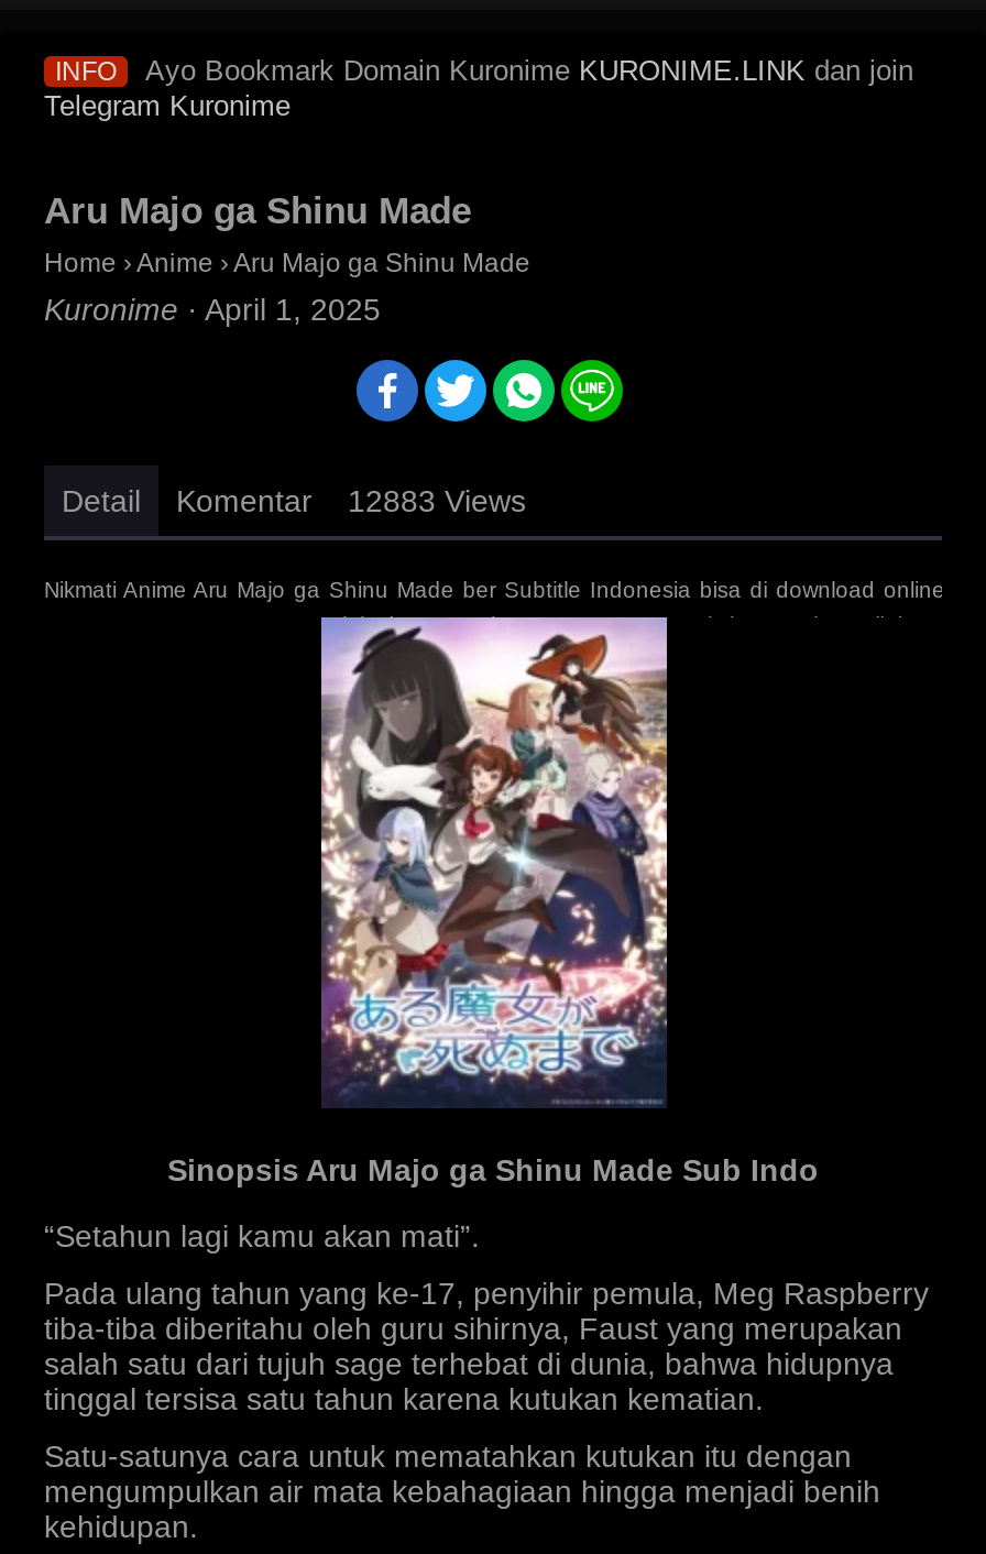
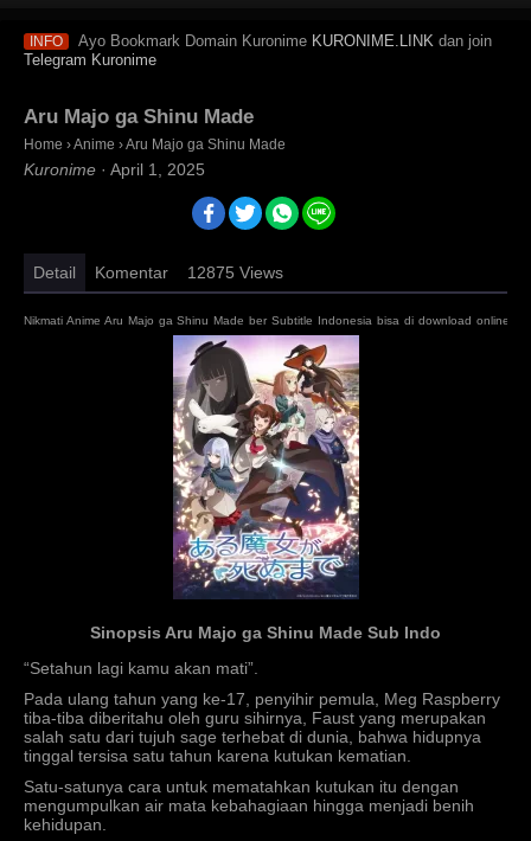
[62,483,526,518] Detail Komentar 12883 Views -> [33,263,283,282] Detail Komentar 12875 Views

